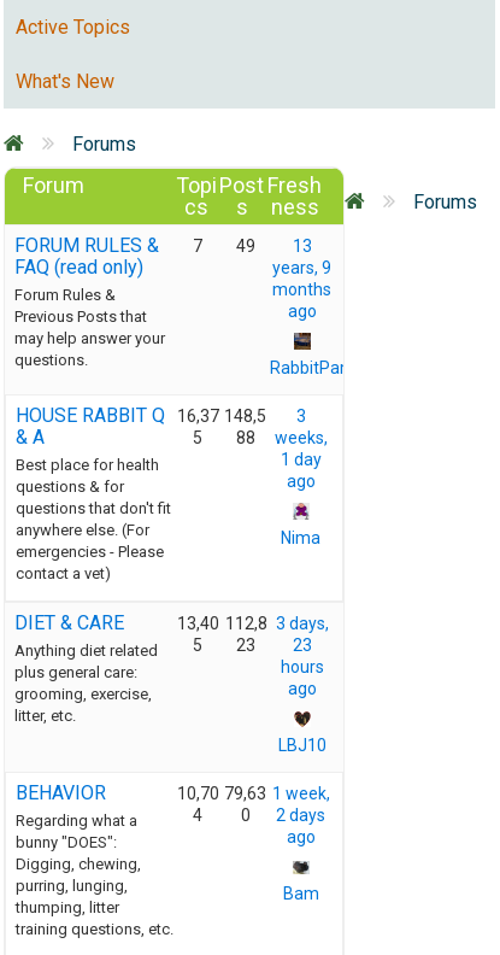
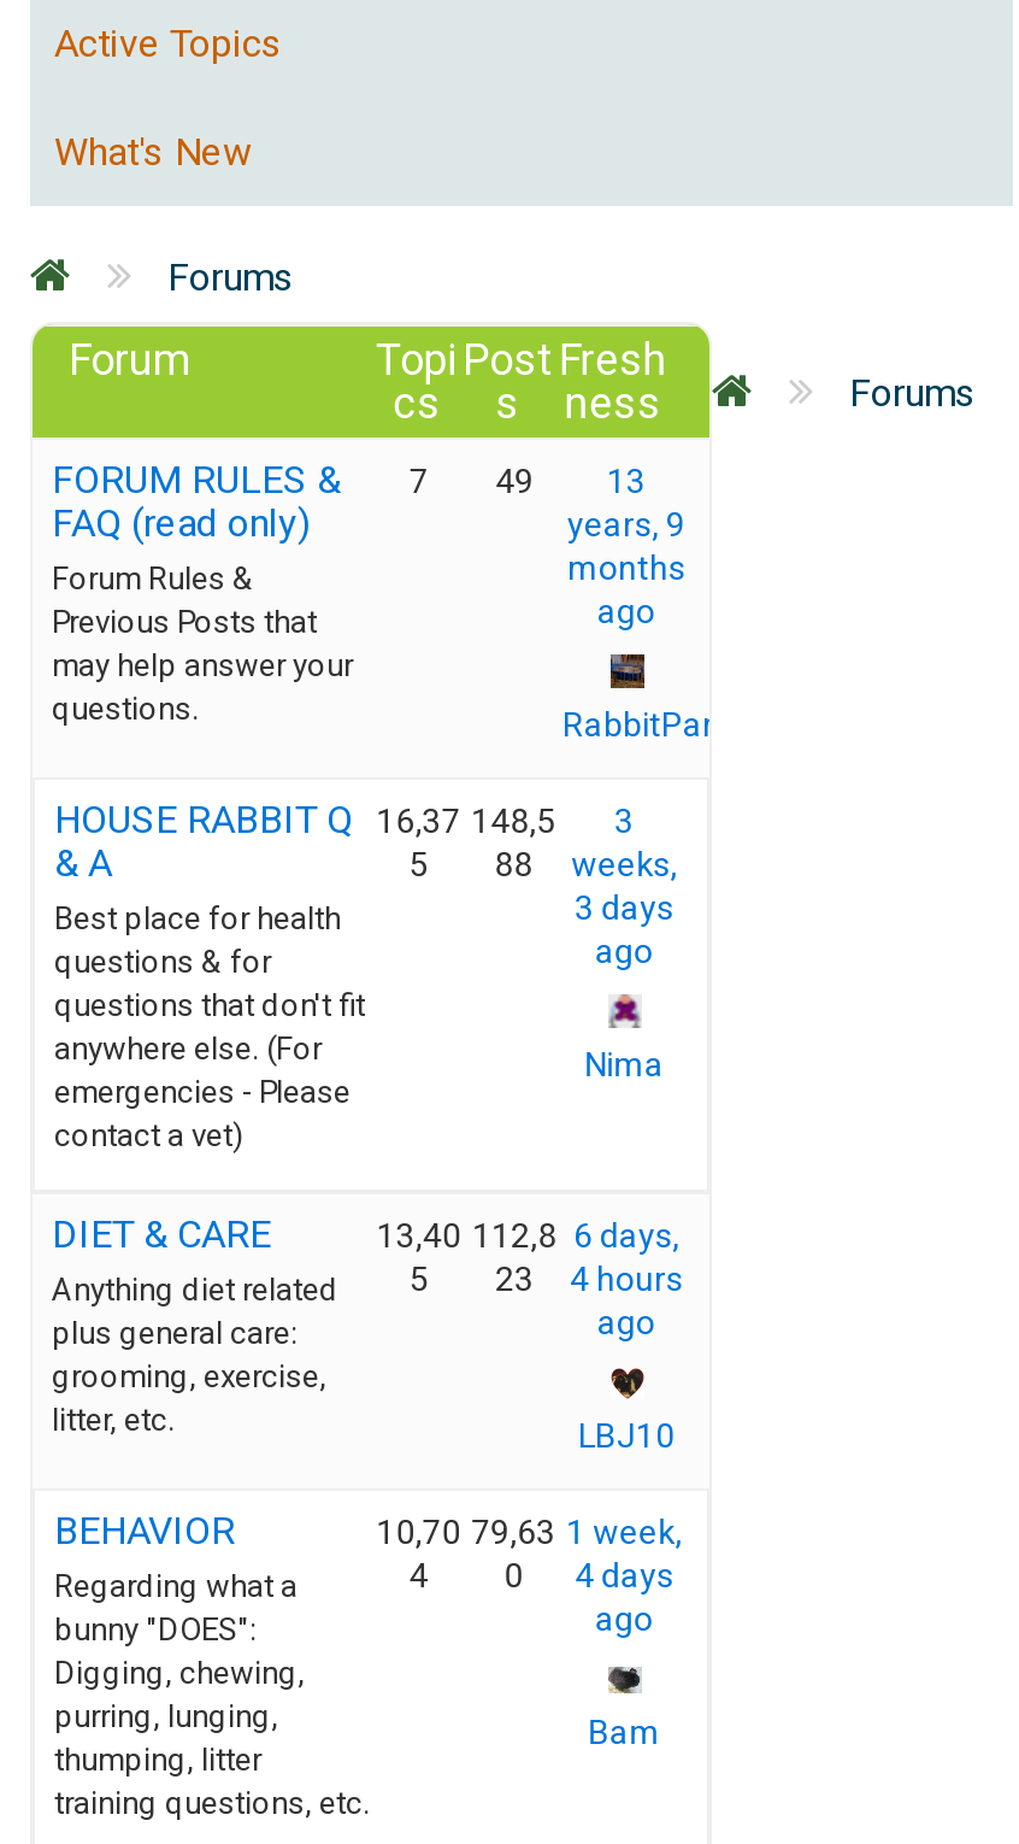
[280,450,321,469] 1 day -> [575,888,674,927] 3 days
[275,614,328,676] 3 days, | 23 | hours -> [570,1216,683,1298] 6 days, | 4 hours
[193,805,326,825] 4 0 2 days -> [409,1556,674,1595] 4 0 4 days

